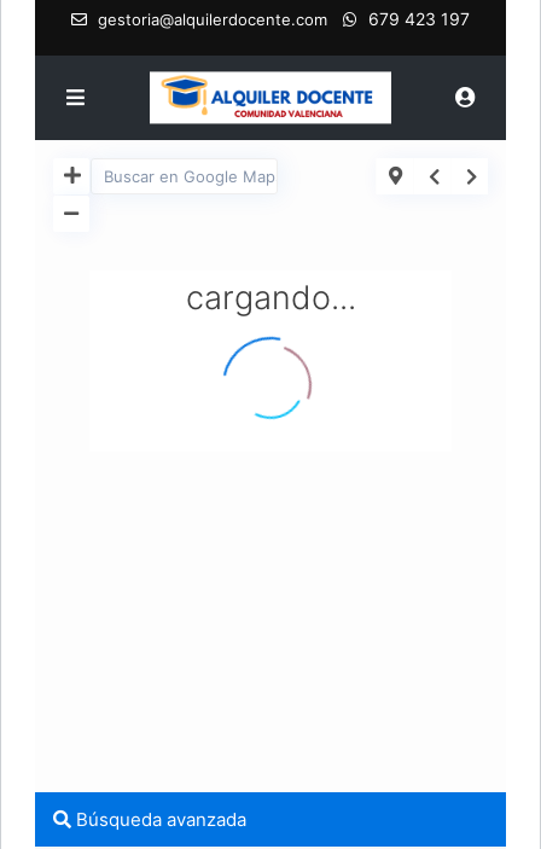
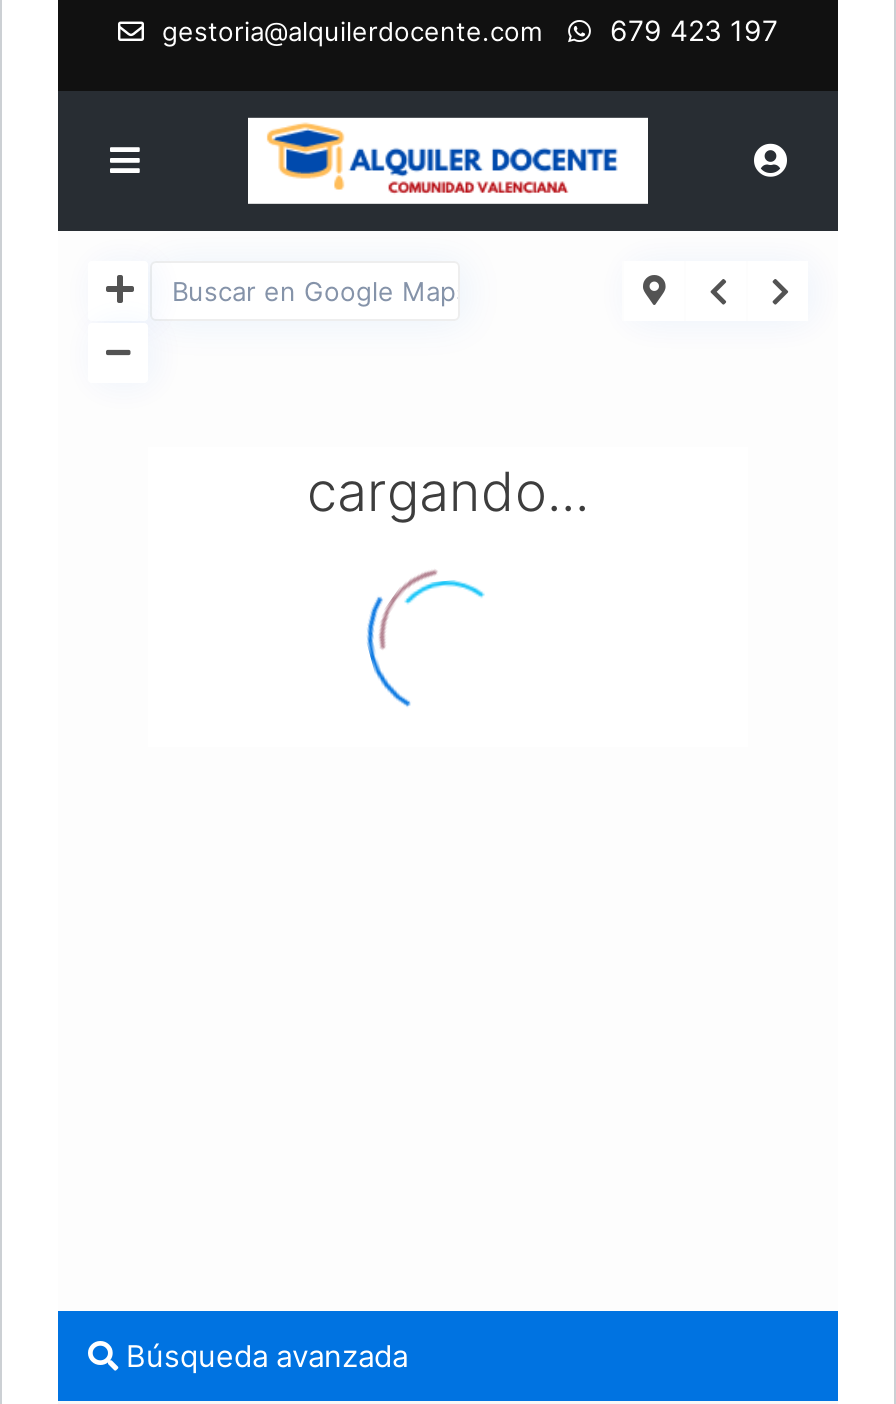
[222,336,313,426] [image] -> [366,557,516,707] [image]

